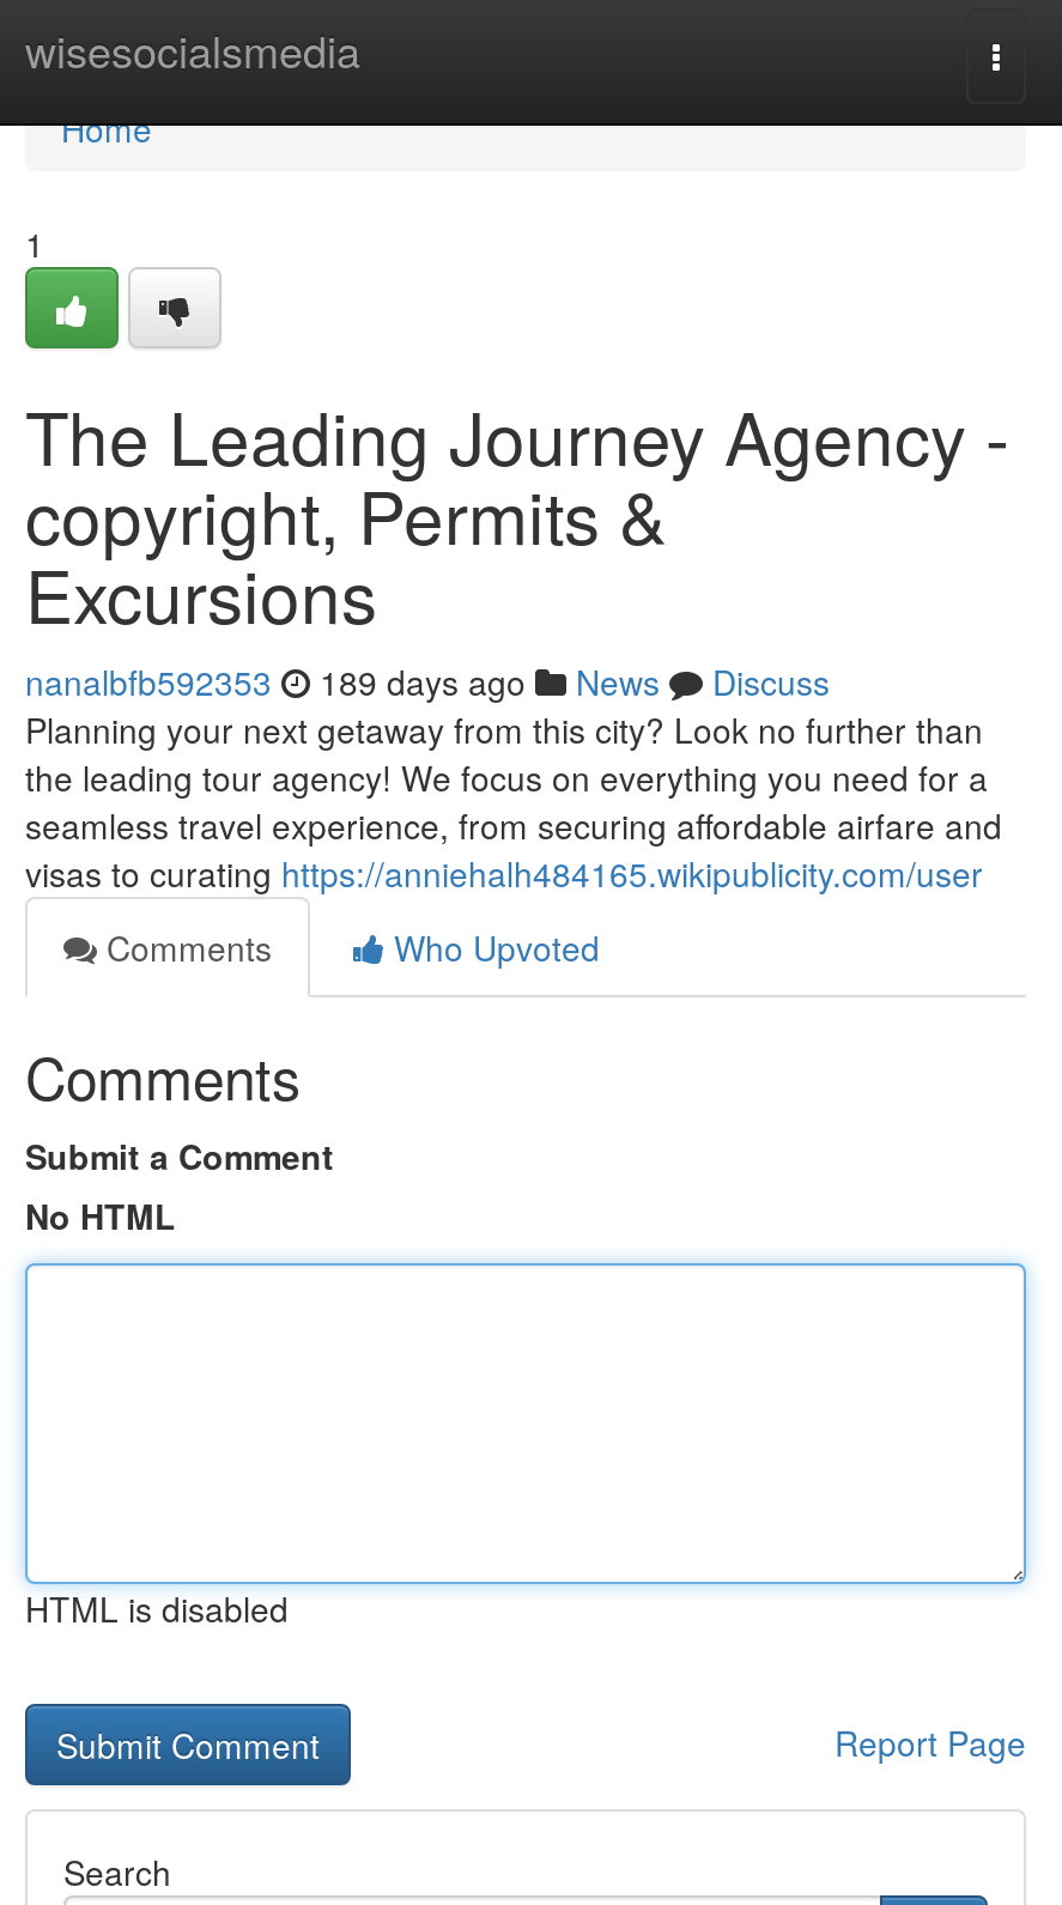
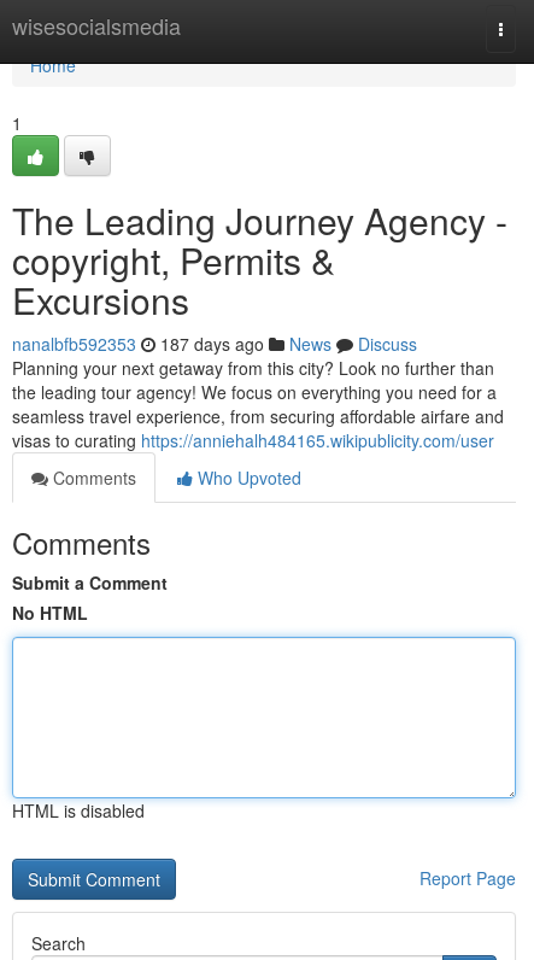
[25,657,830,705] nanalbfb592353 189 days ago News Discuss -> [12,332,417,356] nanalbfb592353 187 days ago News Discuss

